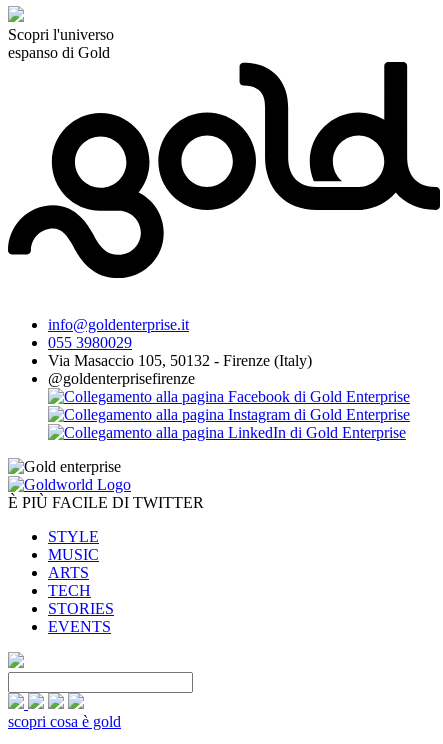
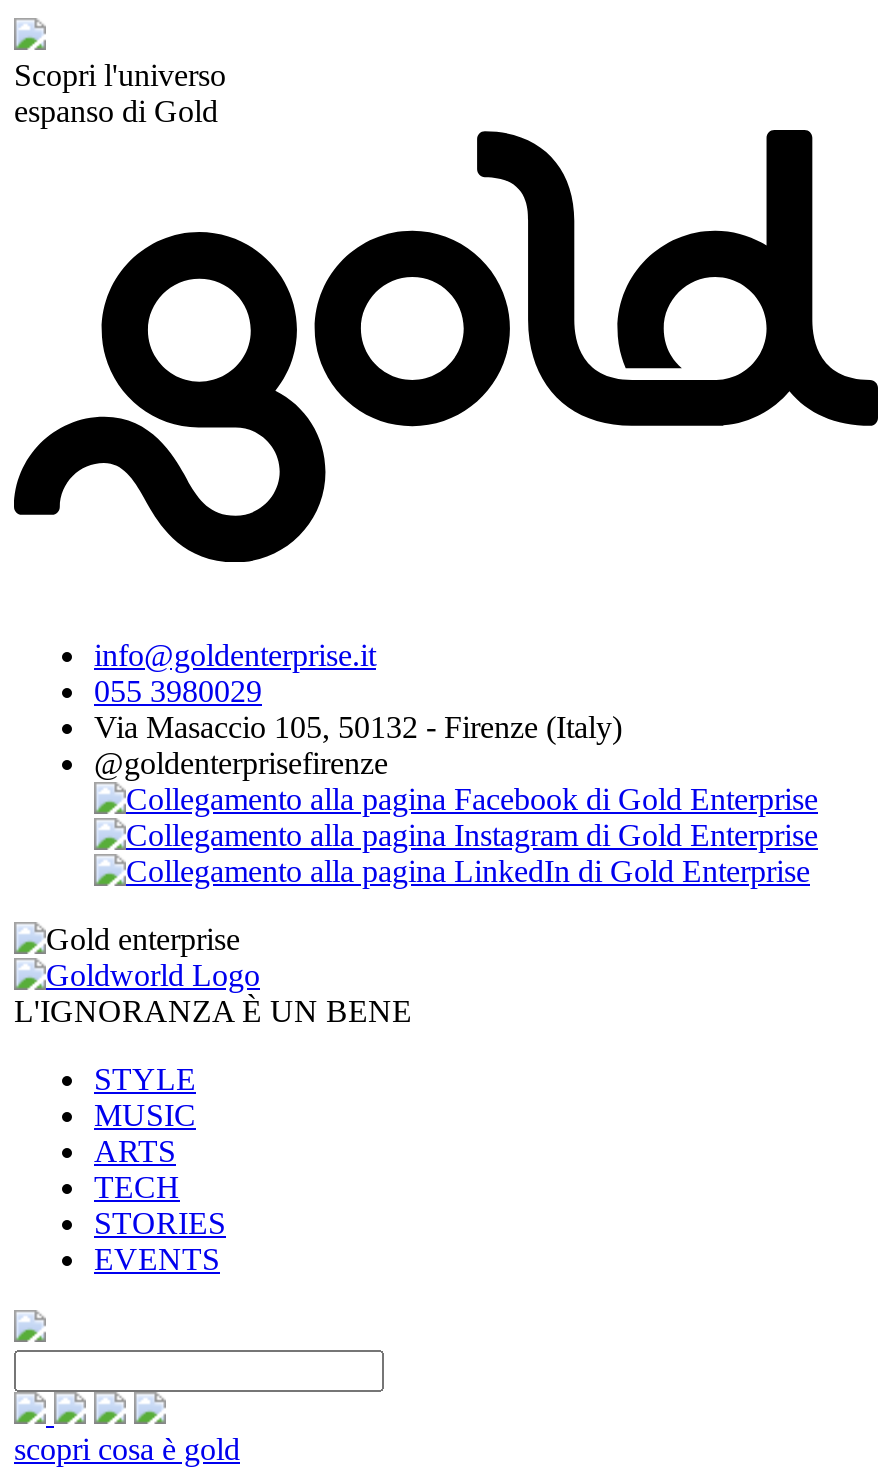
[8,494,204,511] È PIÙ FACILE DI TWITTER -> [14,994,412,1028] L'IGNORANZA È UN BENE

